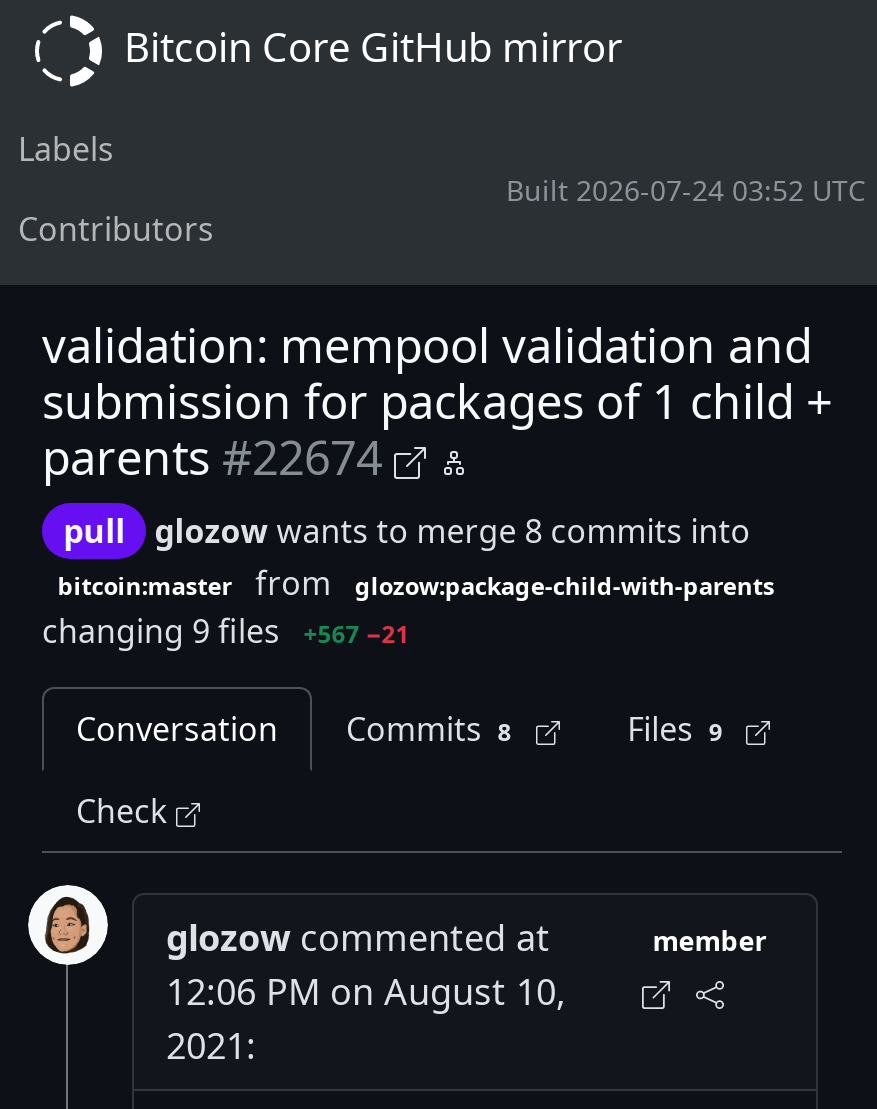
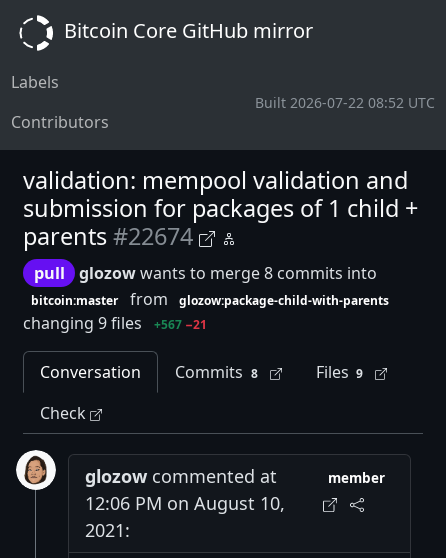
[506,170,866,208] Built 2026-07-24 03:52 UTC -> [255,92,435,111] Built 2026-07-22 08:52 UTC

